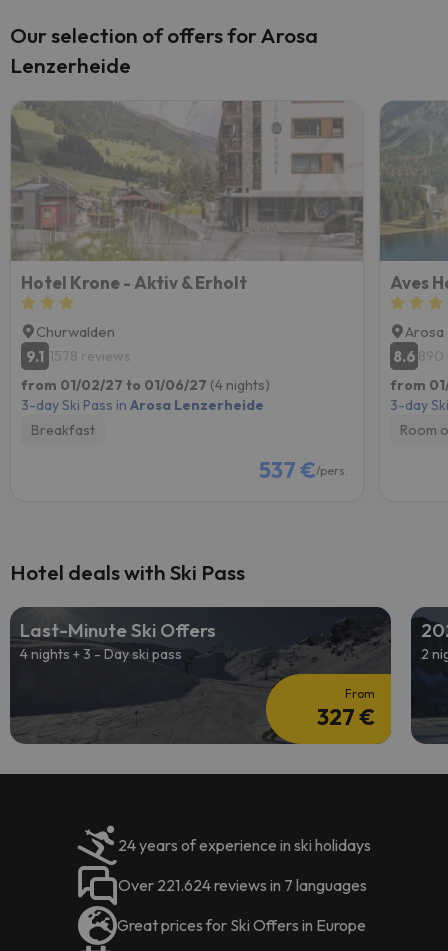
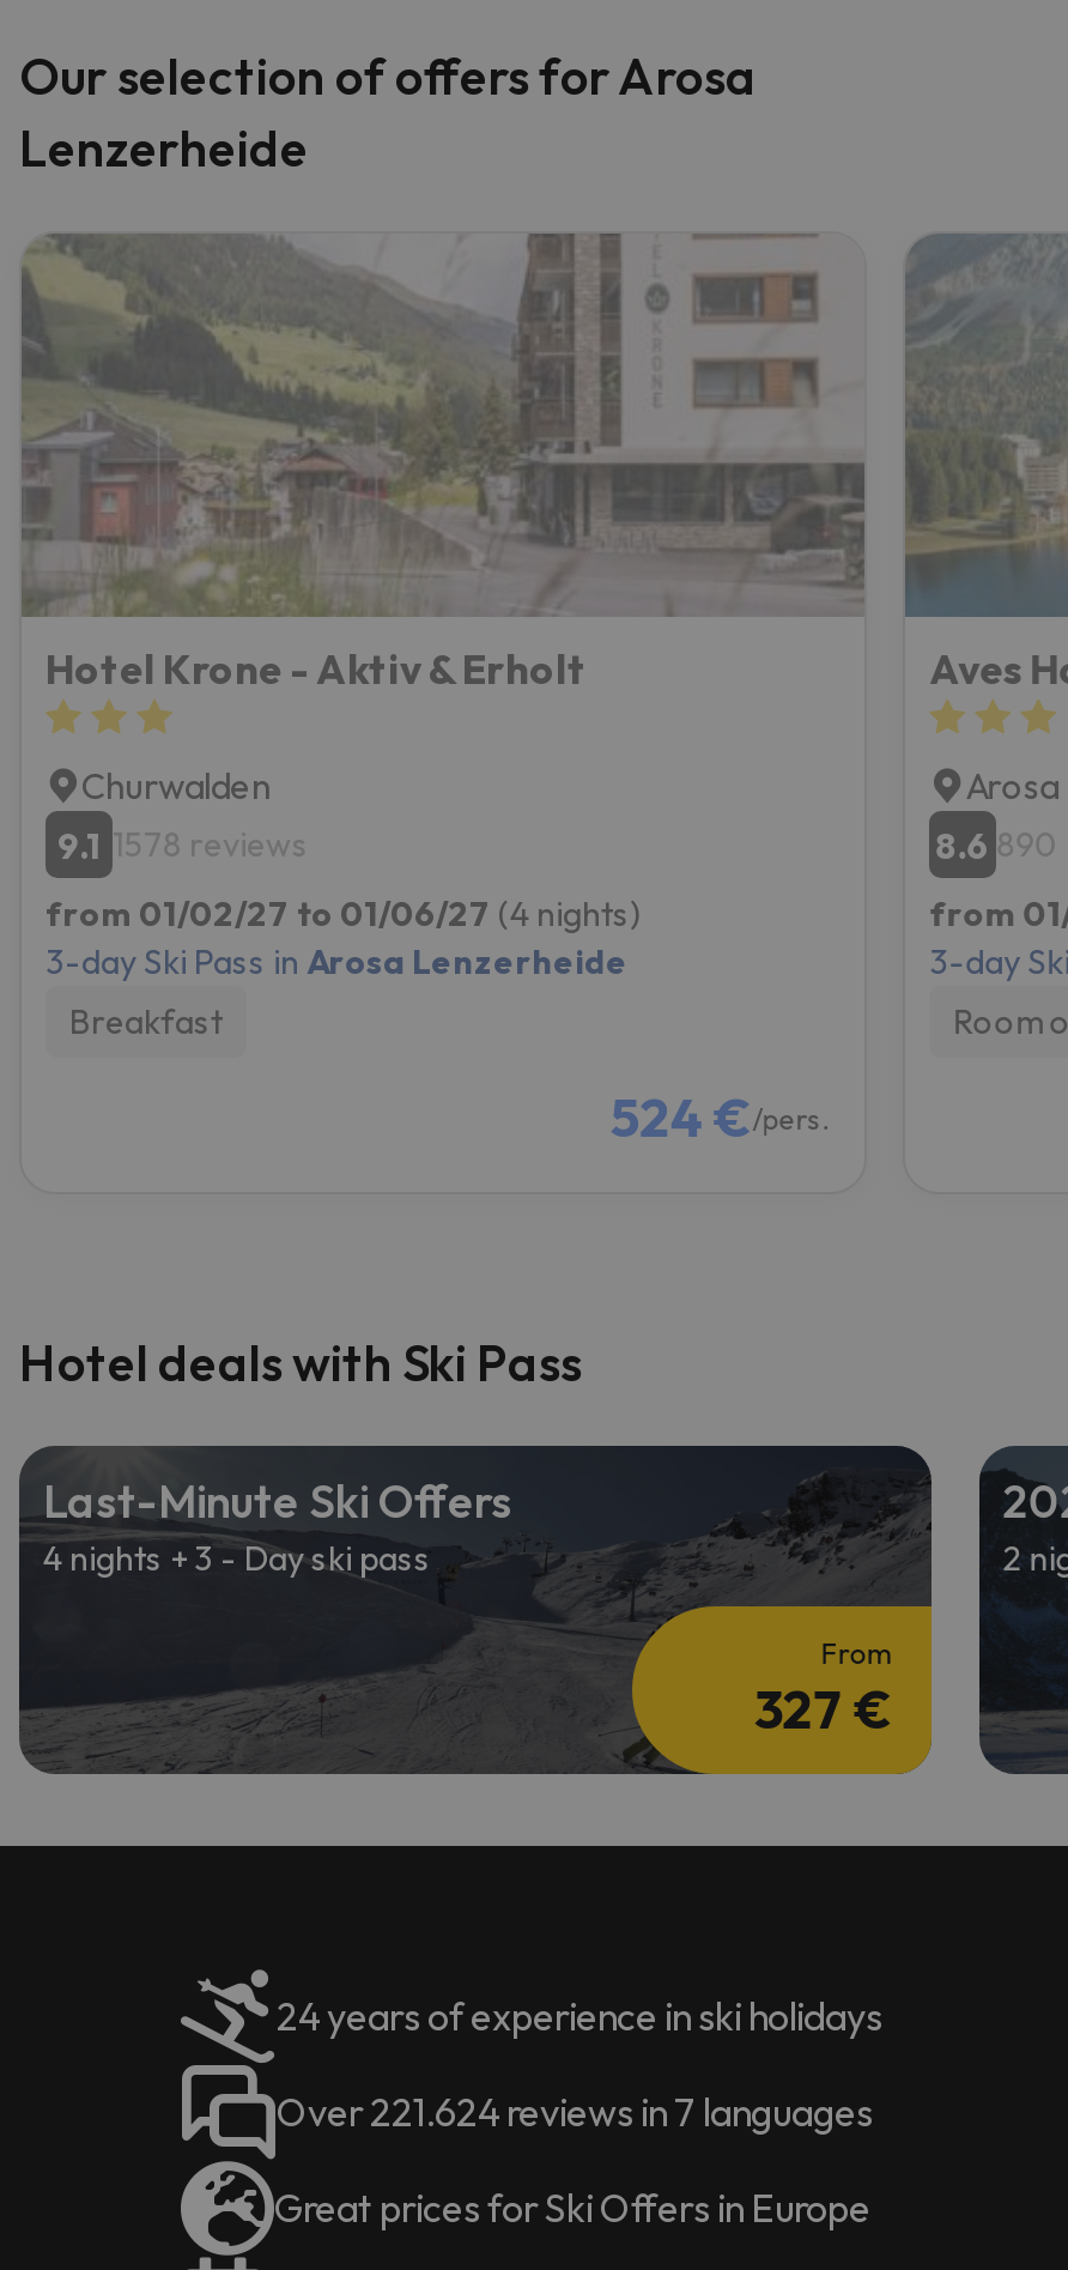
[259,456,348,484] 537 €/pers. -> [611,1084,829,1151] 524 €/pers.

